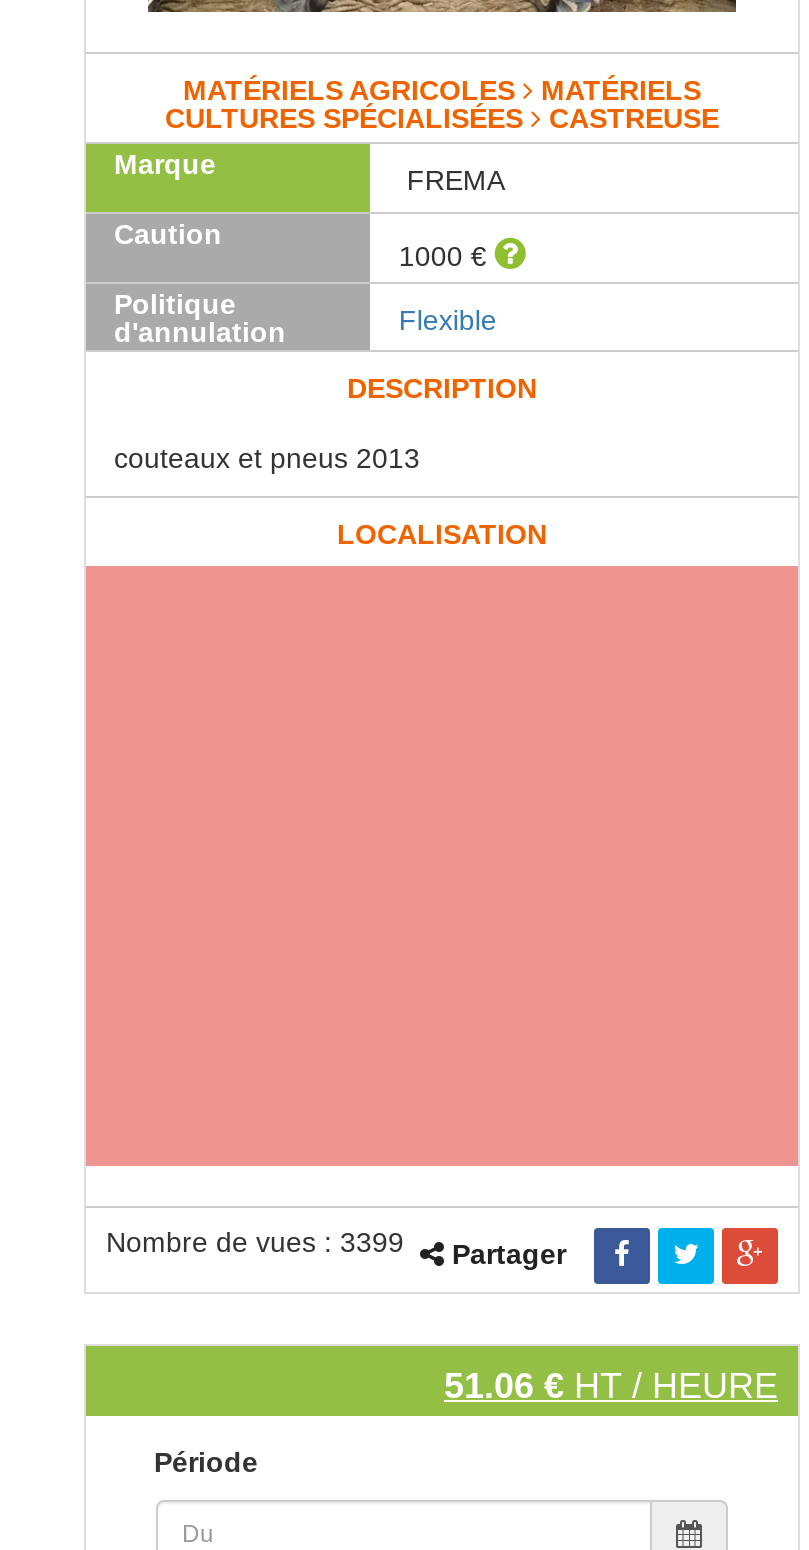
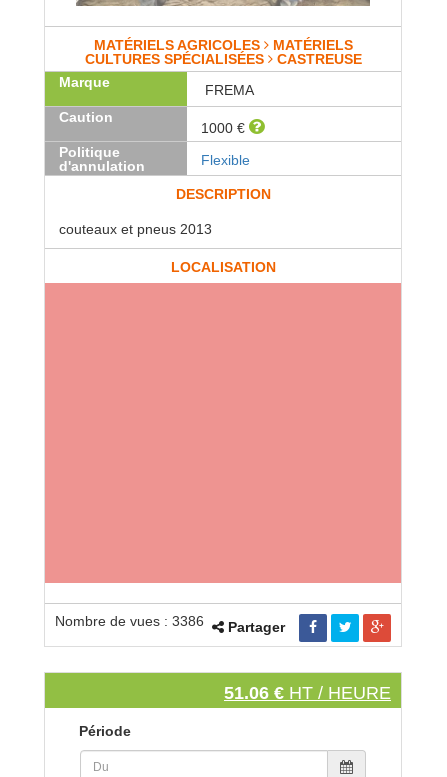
[106,1226,404,1258] Nombre de vues : 3399 -> [55,613,204,629] Nombre de vues : 3386

